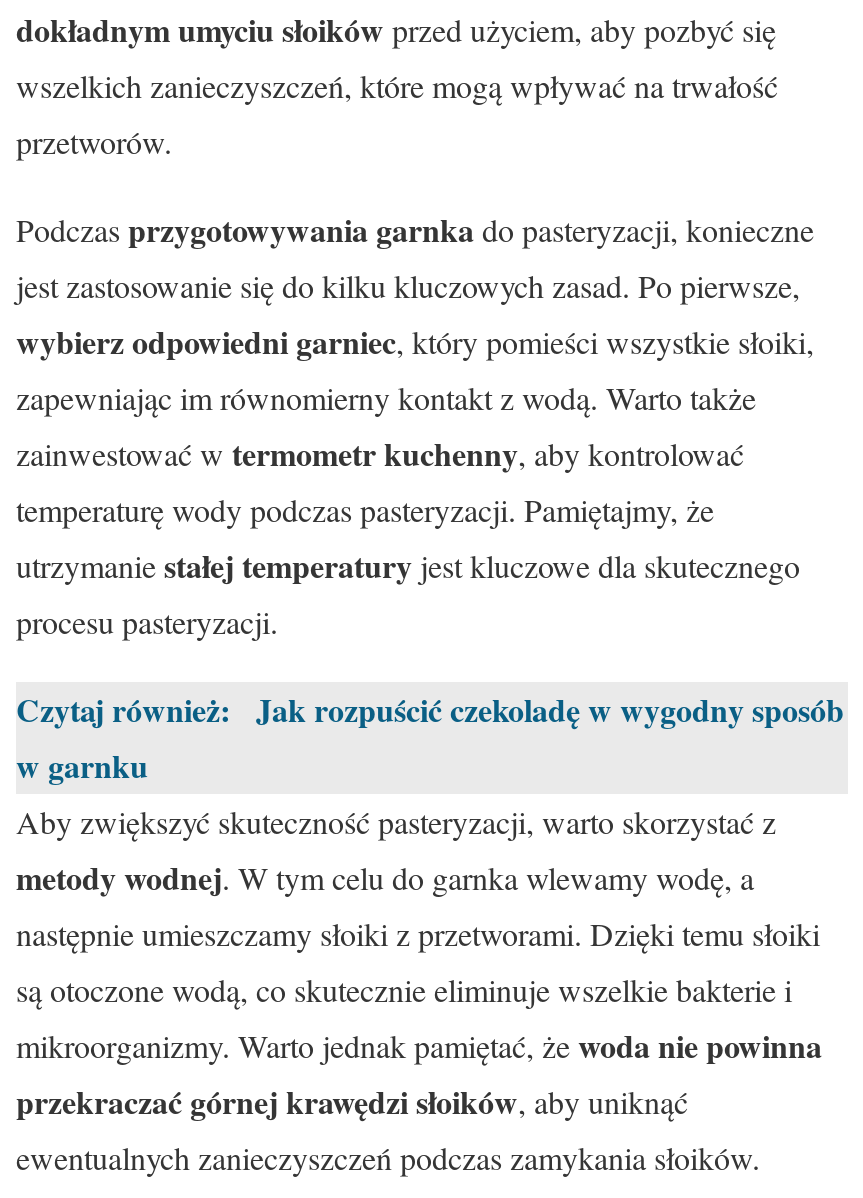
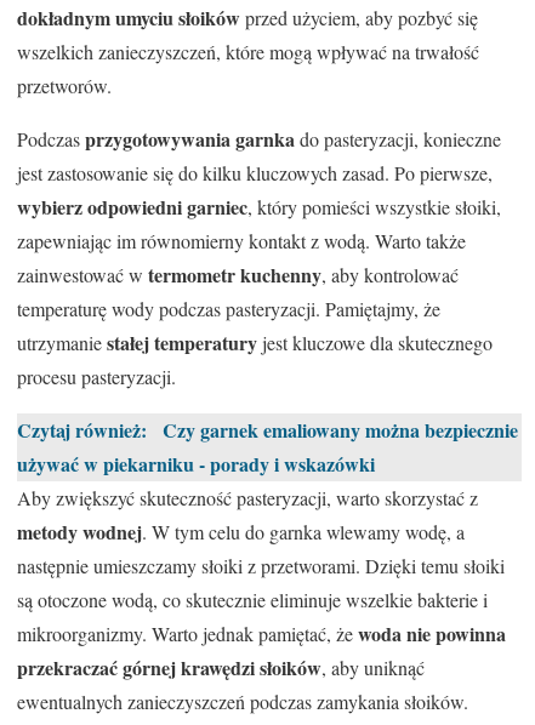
[16,686,844,788] Czytaj również: Jak rozpuścić czekoladę w wygodny sposób | w garnku -> [17,416,518,478] Czytaj również: Czy garnek emaliowany można bezpiecznie | używać w piekarniku - porady i wskazówki

